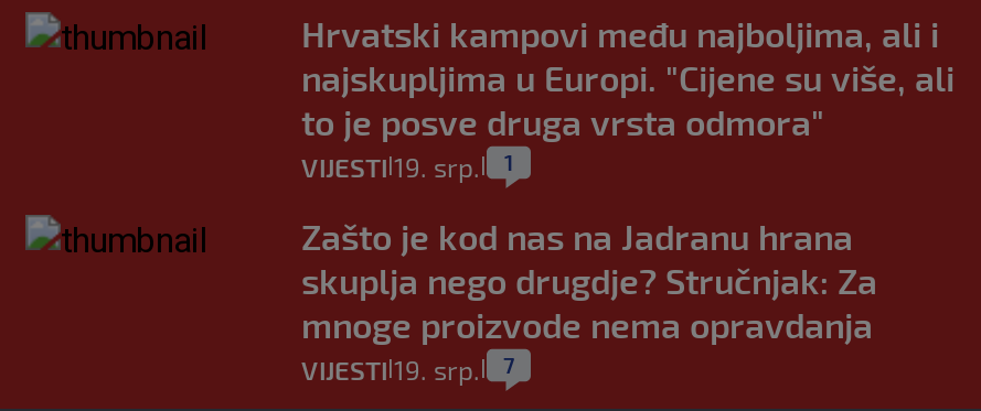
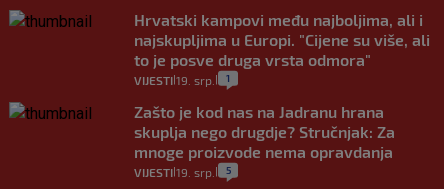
[503,352,514,379] 7 -> [225,164,230,176] 5

